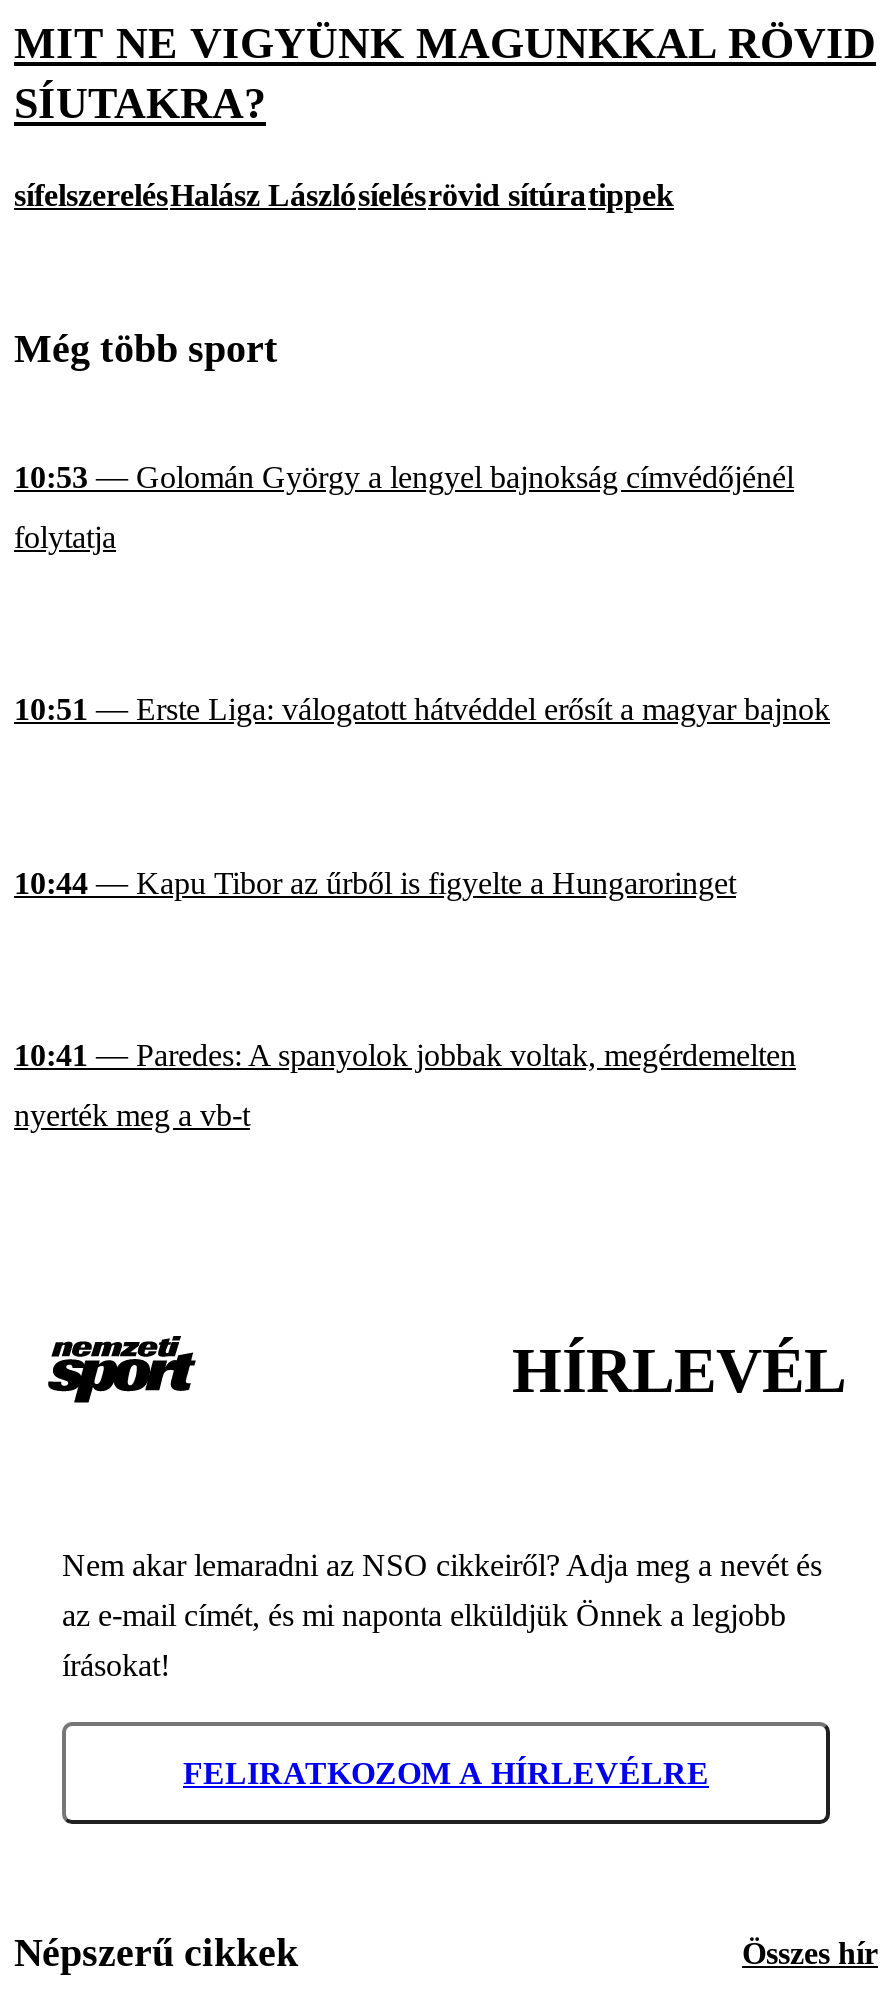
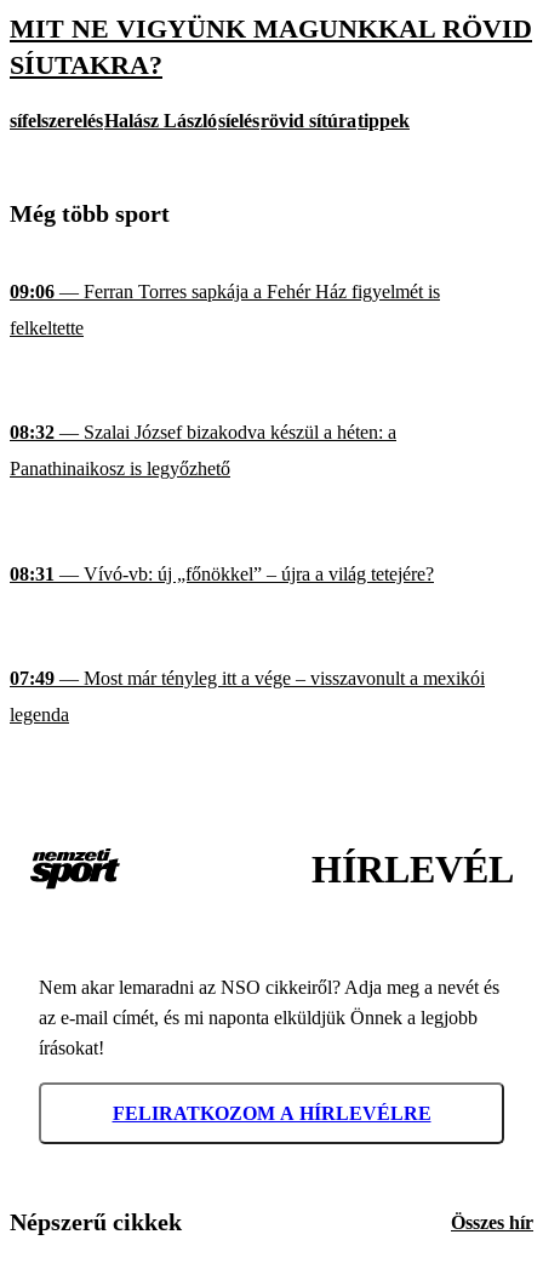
[14,460,794,554] 10:53 — Golomán György a lengyel bajnokság címvédőjénél | folytatja -> [10,281,440,338] 09:06 — Ferran Torres sapkája a Fehér Ház figyelmét is | felkeltette
[14,693,830,727] 10:51 — Erste Liga: válogatott hátvéddel erősít a magyar bajnok -> [10,422,396,479] 08:32 — Szalai József bizakodva készül a héten: a | Panathinaikosz is legyőzhető
[14,866,736,900] 10:44 — Kapu Tibor az űrből is figyelte a Hungaroringet -> [10,564,434,584] 08:31 — Vívó-vb: új „főnökkel” – újra a világ tetejére?
[14,1039,796,1133] 10:41 — Paredes: A spanyolok jobbak voltak, megérdemelten | nyerték meg a vb-t -> [10,668,485,725] 07:49 — Most már tényleg itt a vége – visszavonult a mexikói | legenda

